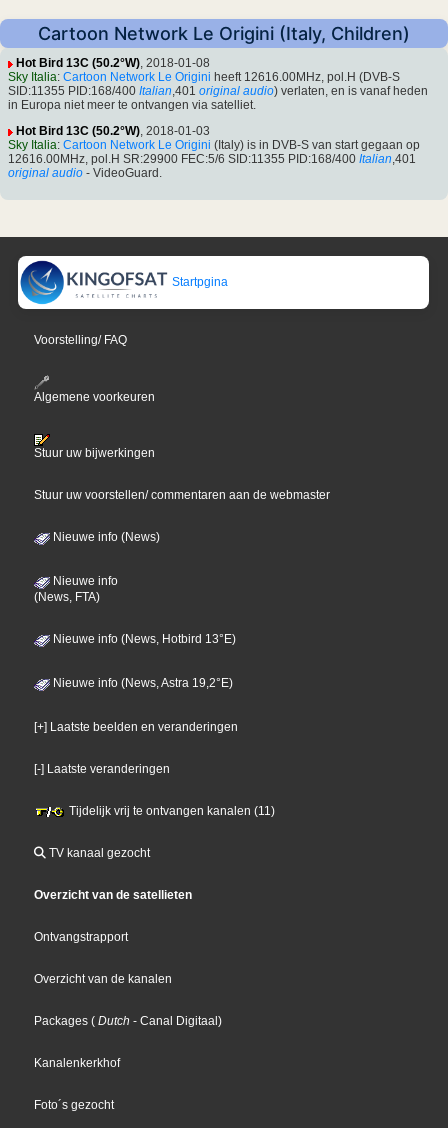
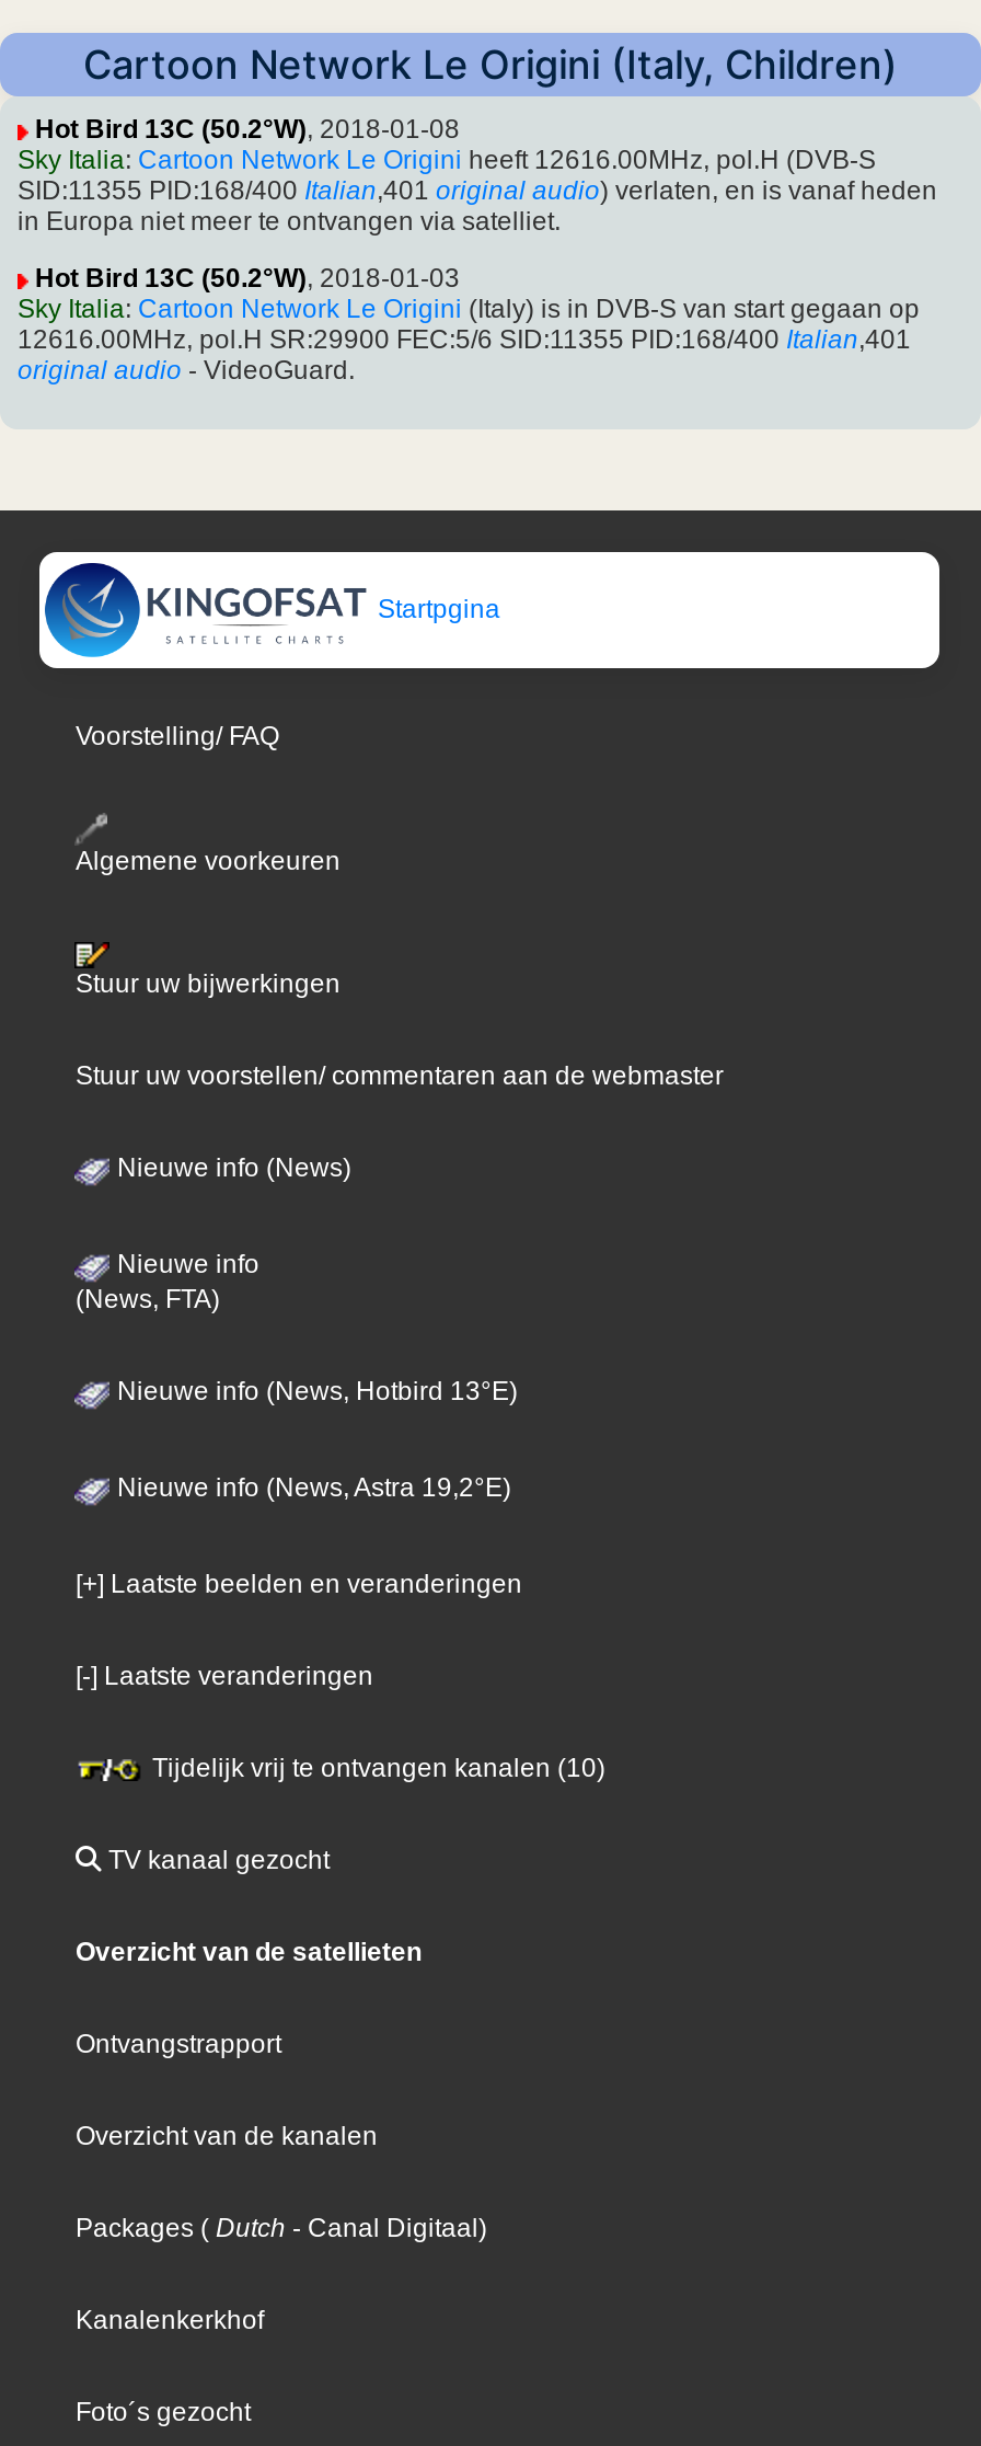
[66,804,275,818] Tijdelijk vrij te ontvangen kanalen (11) -> [145,1753,605,1783] Tijdelijk vrij te ontvangen kanalen (10)

